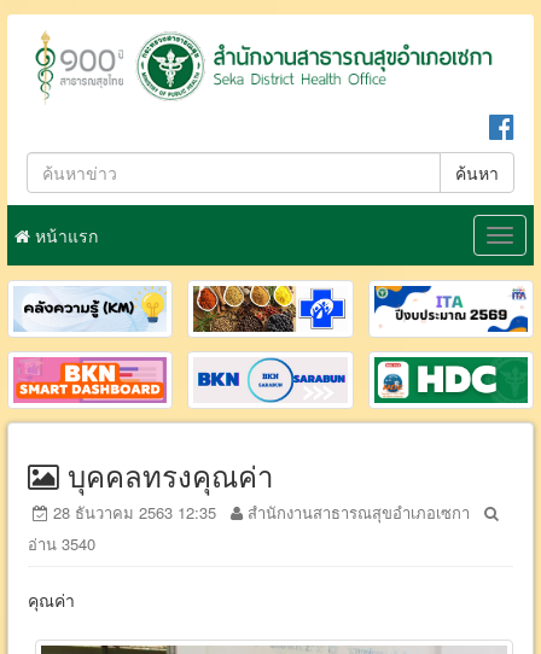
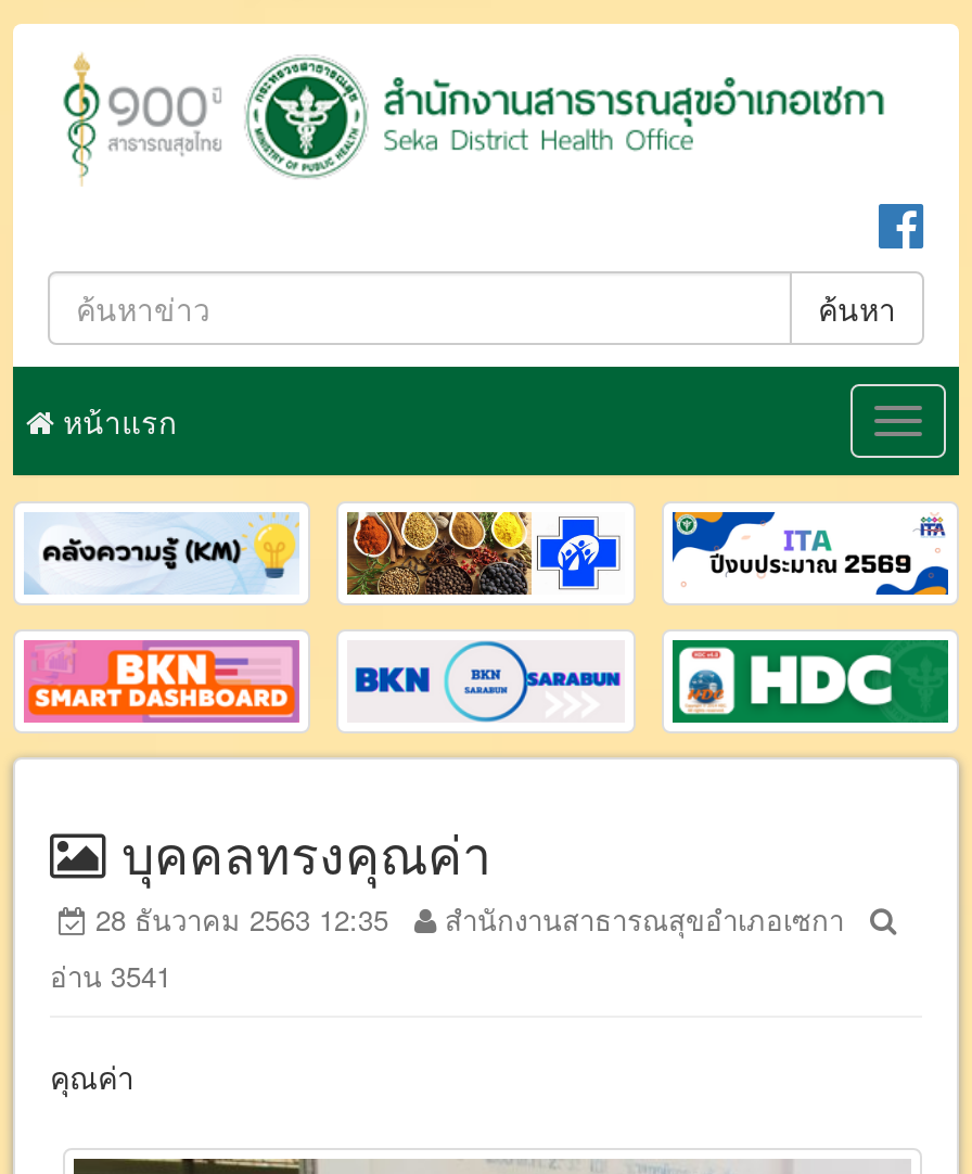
[28,532,95,555] อ่าน 3540 -> [50,955,171,996] อ่าน 3541

